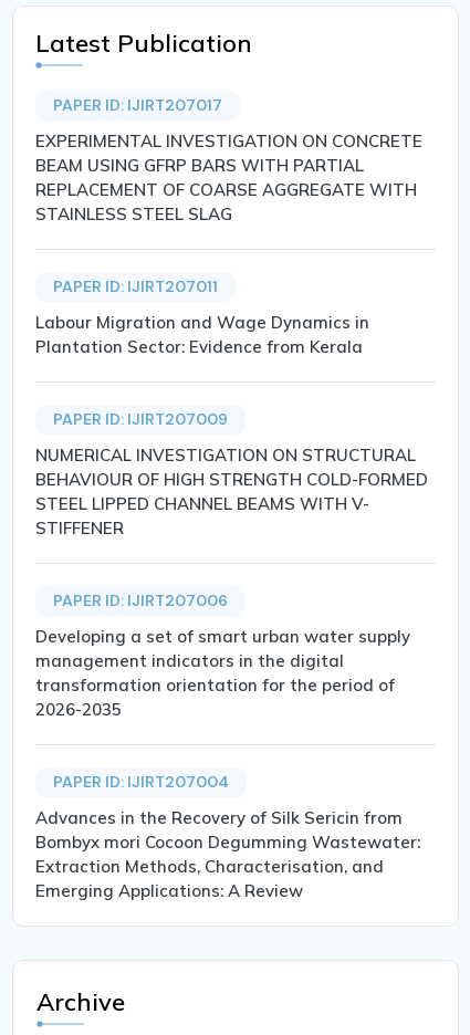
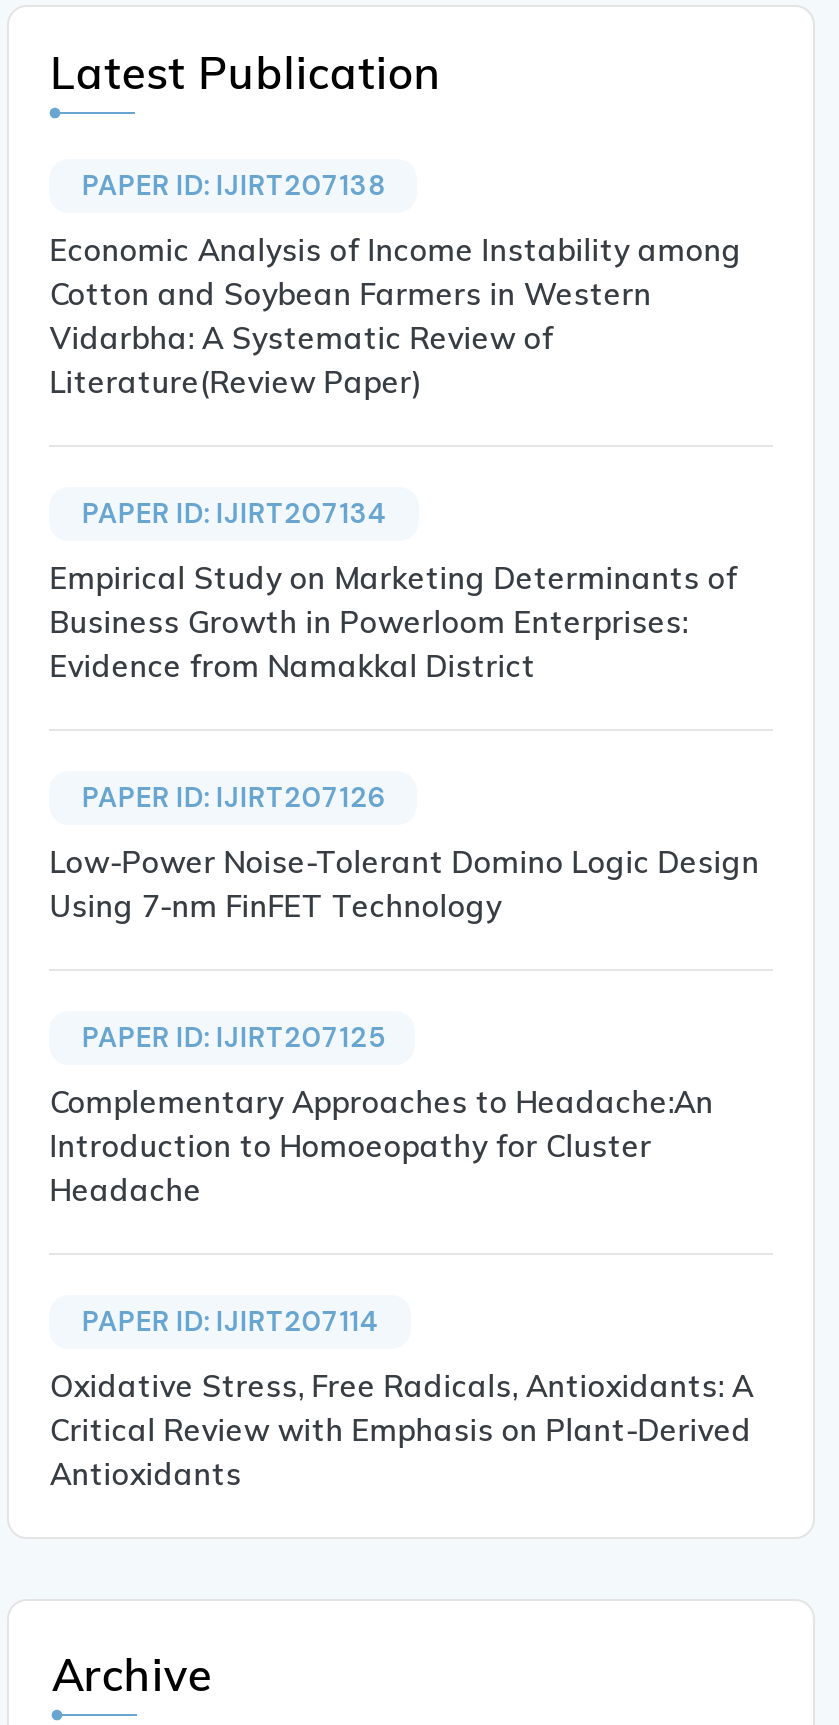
[54,95,223,115] PAPER ID: IJIRT207017 -> [82,166,386,202] PAPER ID: IJIRT207138
[36,130,423,224] EXPERIMENTAL INVESTIGATION ON CONCRETE | BEAM USING GFRP BARS WITH PARTIAL | REPLACEMENT OF COARSE AGGREGATE WITH | STAINLESS STEEL SLAG -> [50,230,742,400] Economic Analysis of Income Instability among | Cotton and Soybean Farmers in Western | Vidarbha: A Systematic Review of | Literature(Review Paper)
[54,276,218,296] PAPER ID: IJIRT207011 -> [82,494,388,530] PAPER ID: IJIRT207134
[36,311,370,357] Labour Migration and Wage Dynamics in | Plantation Sector: Evidence from Kerala -> [50,558,738,684] Empirical Study on Marketing Determinants of | Business Growth in Powerloom Enterprises: | Evidence from Namakkal District
[54,409,228,429] PAPER ID: IJIRT207009 -> [82,778,386,814] PAPER ID: IJIRT207126
[36,444,428,538] NUMERICAL INVESTIGATION ON STRUCTURAL | BEHAVIOUR OF HIGH STRENGTH COLD-FORMED | STEEL LIPPED CHANNEL BEAMS WITH V- | STIFFENER -> [50,842,760,924] Low-Power Noise-Tolerant Domino Logic Design | Using 7-nm FinFET Technology
[54,590,228,610] PAPER ID: IJIRT207006 -> [82,1018,384,1054] PAPER ID: IJIRT207125
[36,625,411,719] Developing a set of smart urban water supply | management indicators in the digital | transformation orientation for the period of | 2026-2035 -> [50,1082,714,1208] Complementary Approaches to Headache:An | Introduction to Homoeopathy for Cluster | Headache
[54,771,229,791] PAPER ID: IJIRT207004 -> [82,1302,380,1338] PAPER ID: IJIRT207114
[36,807,421,901] Advances in the Recovery of Silk Sericin from | Bombyx mori Cocoon Degumming Wastewater: | Extraction Methods, Characterisation, and | Emerging Applications: A Review -> [50,1366,754,1492] Oxidative Stress, Free Radicals, Antioxidants: A | Critical Review with Emphasis on Plant-Derived | Antioxidants

